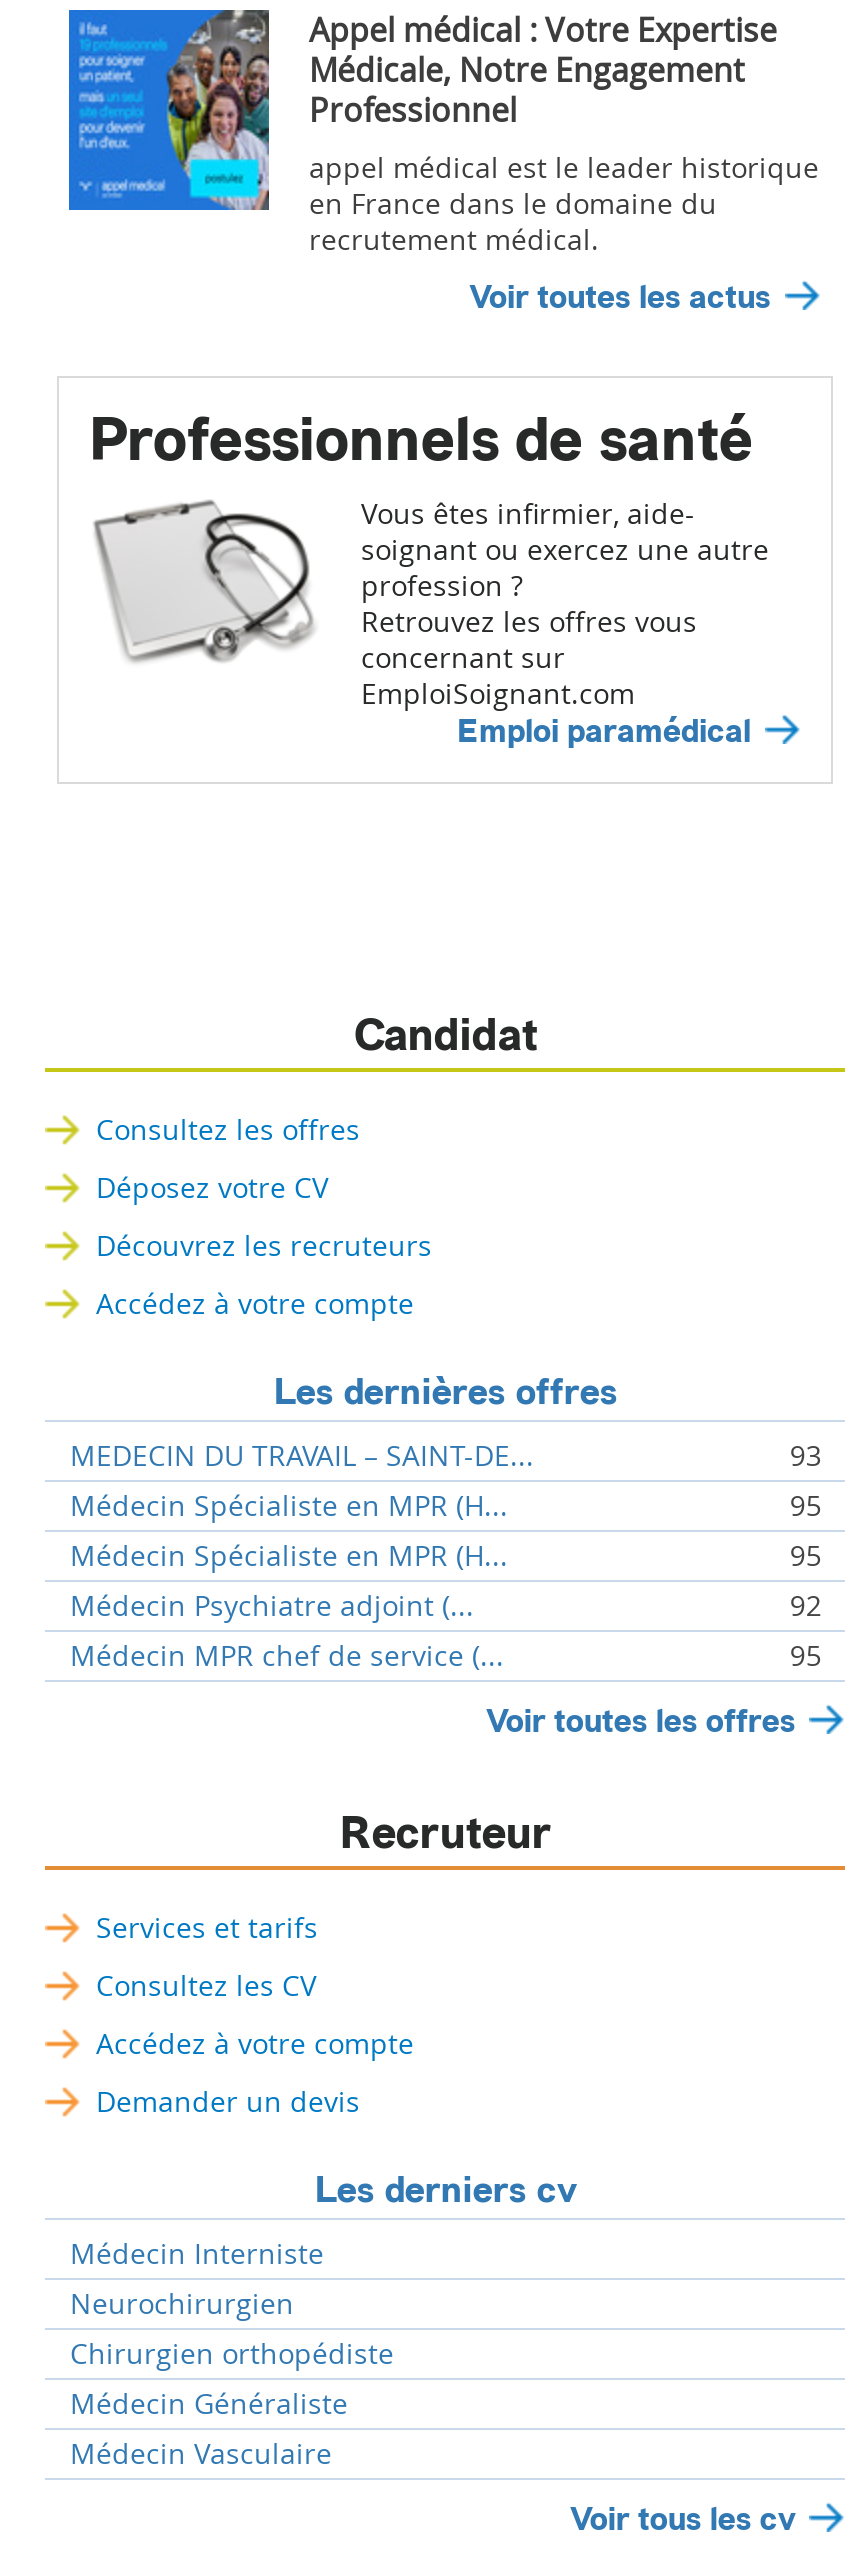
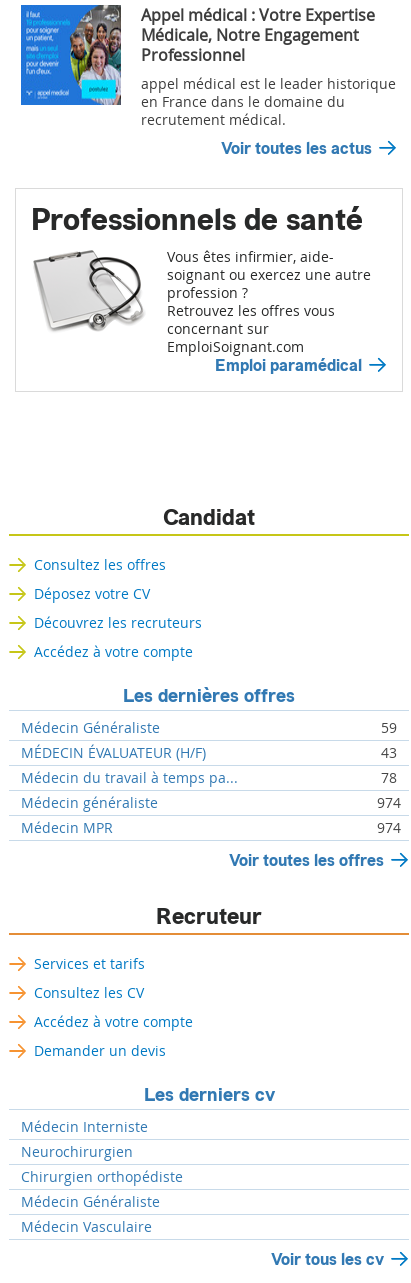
[70,1436,822,1674] MEDECIN DU TRAVAIL – SAINT-DE... | 93 | Médecin Spécialiste en MPR (H... | 95 | Médecin Spécialiste en MPR (H... | 95 | Médecin Psychiatre adjoint (... | 92 | Médecin MPR chef de service (... | 95 -> [21,718,401,837] Médecin Généraliste | 59 | MÉDECIN ÉVALUATEUR (H/F) | 43 | Médecin du travail à temps pa... | 78 | Médecin généraliste | 974 | Médecin MPR | 974

